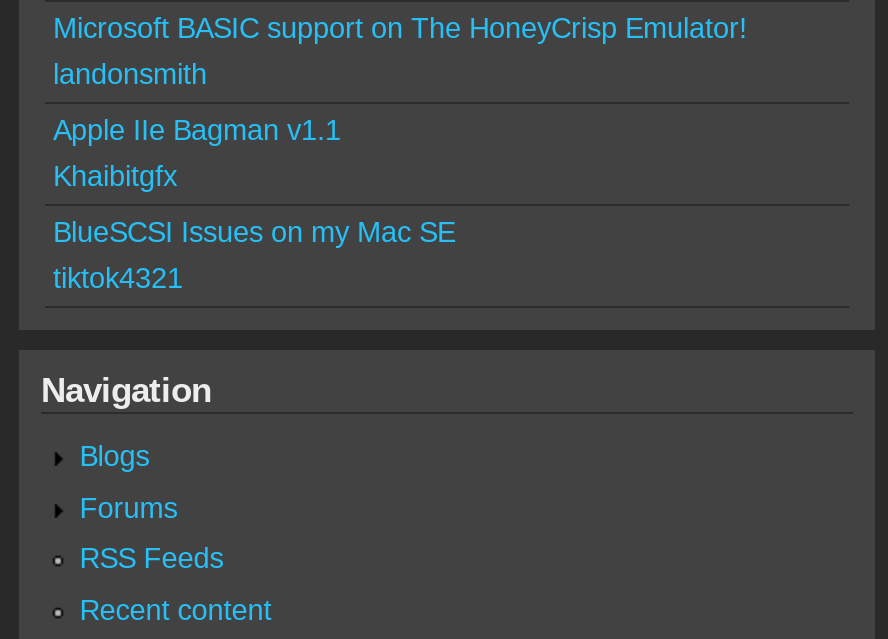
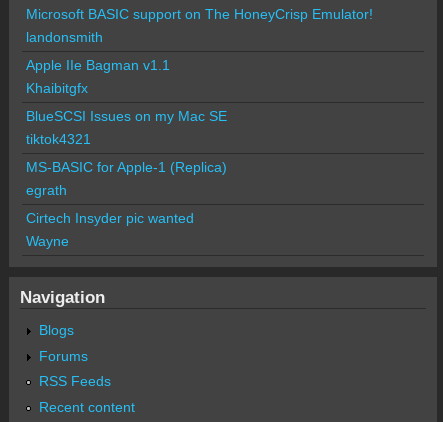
none -> [26,159,227,249] MS-BASIC for Apple-1 (Replica) | egrath | Cirtech Insyder pic wanted | Wayne

